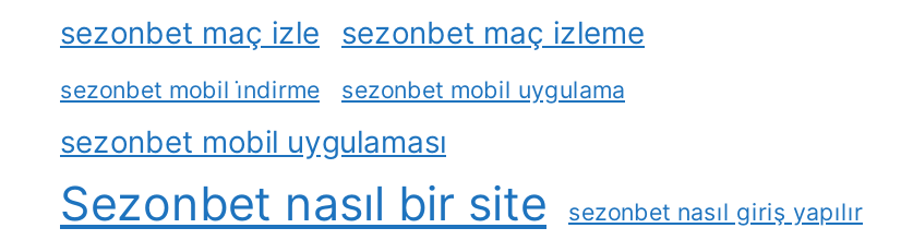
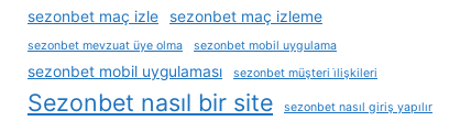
[60,76,320,105] sezonbet mobil i̇ndirme -> [28,38,183,53] sezonbet mevzuat üye olma
none -> [233,66,377,80] sezonbet müşteri i̇lişkileri

